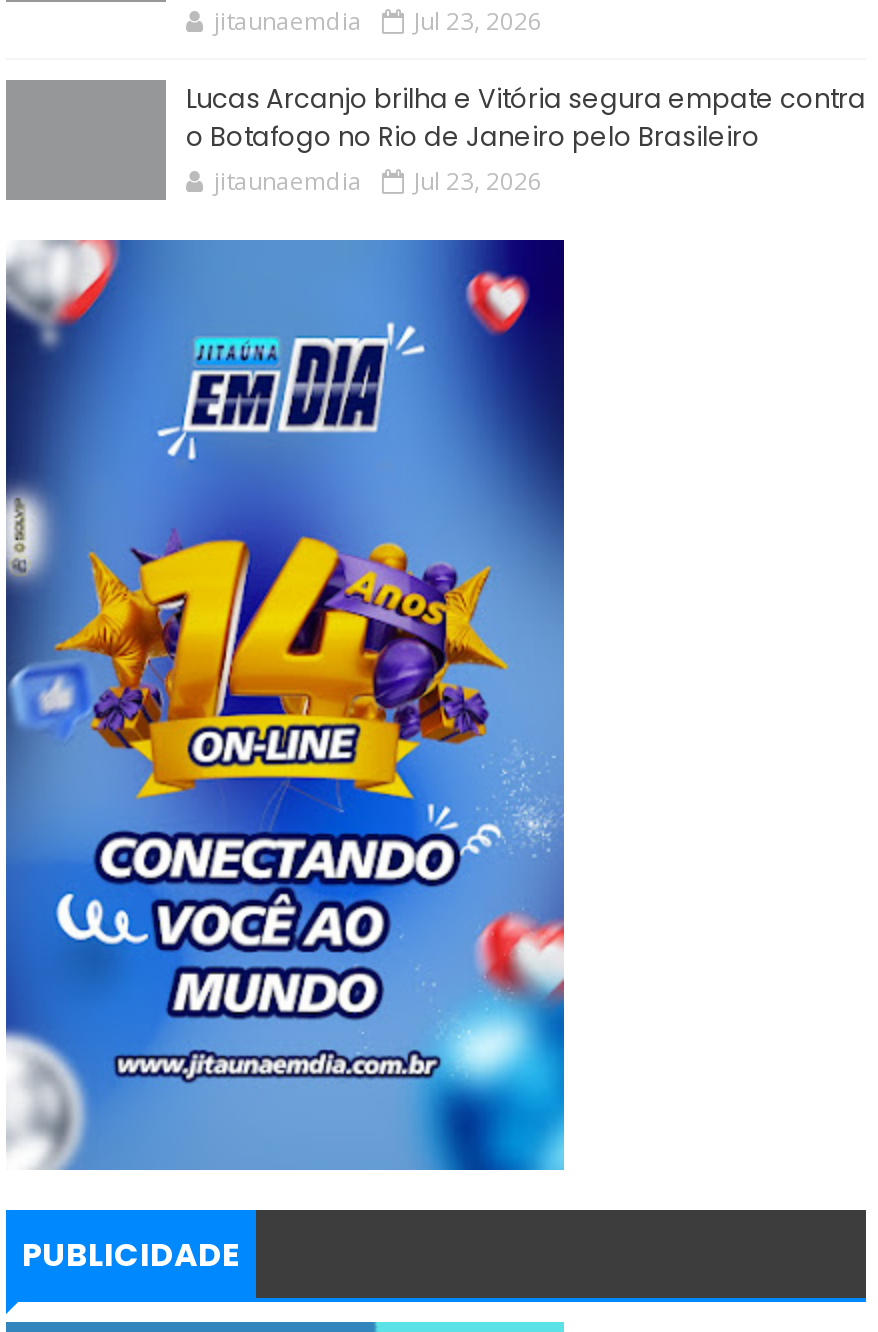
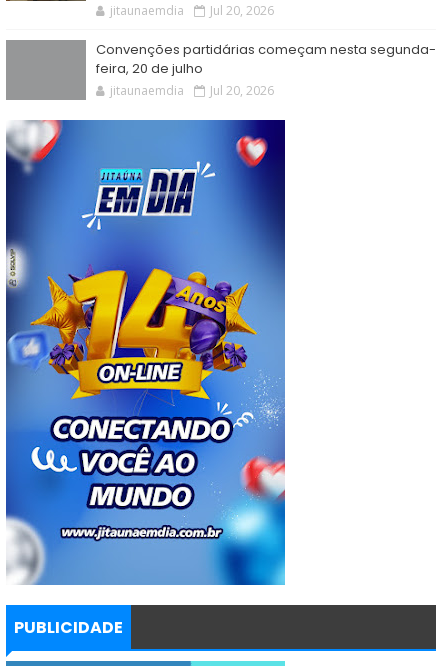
[214,5,542,39] jitaunaemdia Jul 23, 2026 -> [110,2,274,19] jitaunaemdia Jul 20, 2026
[186,81,866,157] Lucas Arcanjo brilha e Vitória segura empate contra | o Botafogo no Rio de Janeiro pelo Brasileiro -> [96,40,436,78] Convenções partidárias começam nesta segunda- | feira, 20 de julho
[214,165,542,199] jitaunaemdia Jul 23, 2026 -> [110,82,274,99] jitaunaemdia Jul 20, 2026

